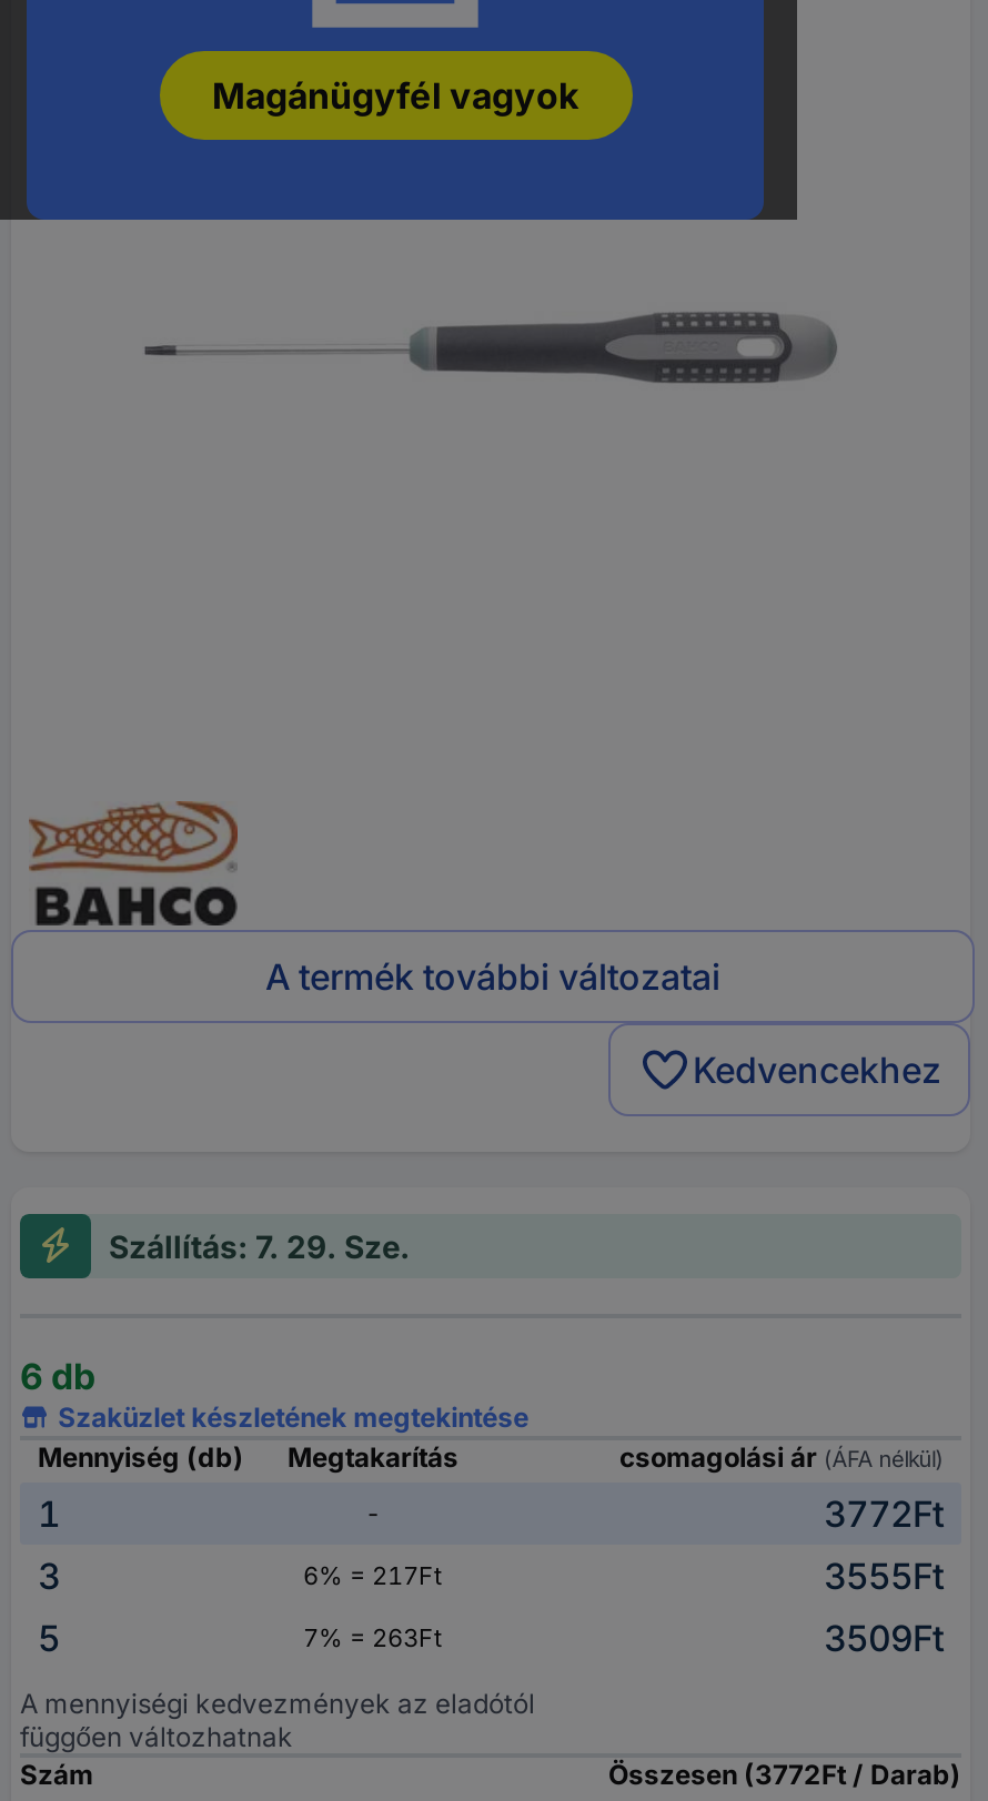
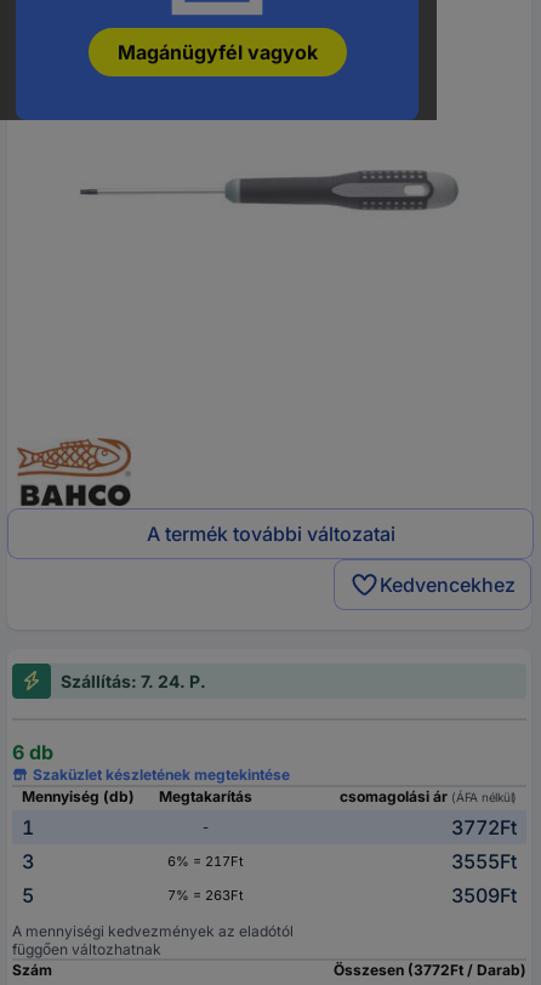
[109,1227,411,1265] Szállítás: 7. 29. Sze. -> [61,671,206,691] Szállítás: 7. 24. P.

